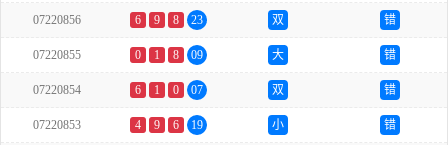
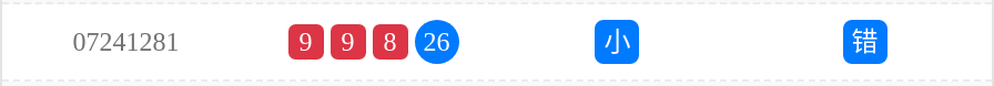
[33,13,81,27] 07220856 -> [73,26,179,57] 07241281
[33,13,396,132] 23 | 双 | 错 | 07220855 | 0 | 1 | 8 | 09 | 大 | 错 | 07220854 | 6 | 1 | 0 | 07 | 双 | 错 | 07220853 | 4 | 9 | 6 | 19 -> [423,26,450,57] 26
[135,13,141,27] 6 -> [299,26,312,57] 9

